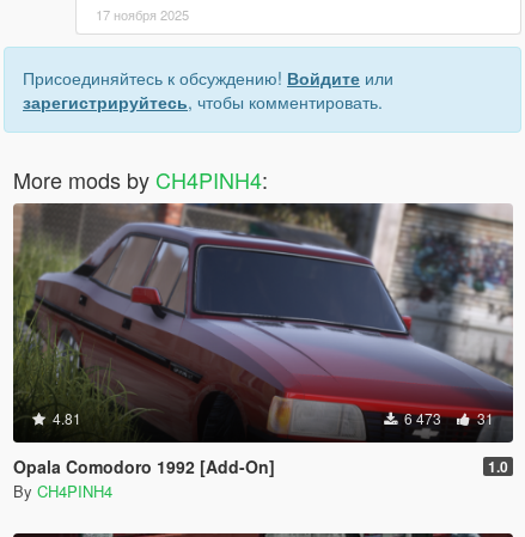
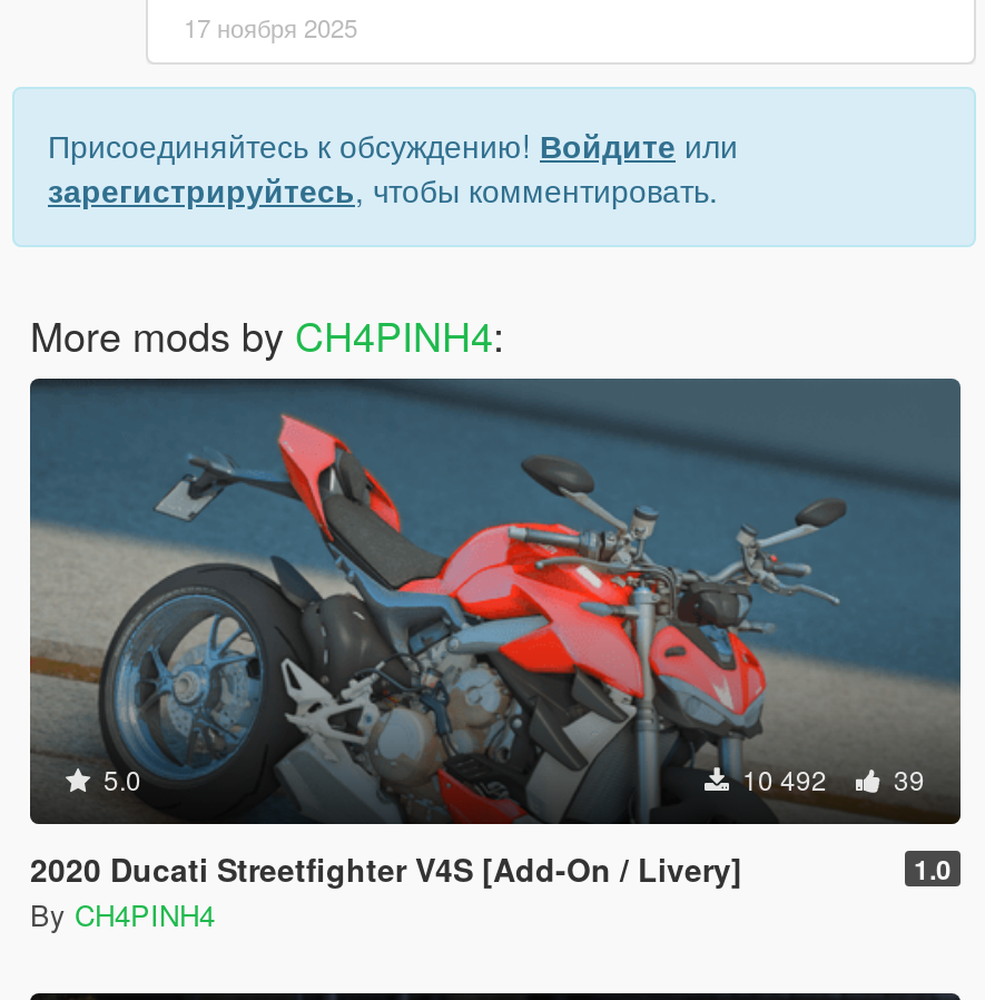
[12,202,513,443] [image] | 4.81 | 6 473 | 31 -> [28,376,963,824] [image] | 5.0 | 10 492 | 39
[13,455,275,479] Opala Comodoro 1992 [Add-On] -> [30,847,742,891] 2020 Ducati Streetfighter V4S [Add-On / Livery]

